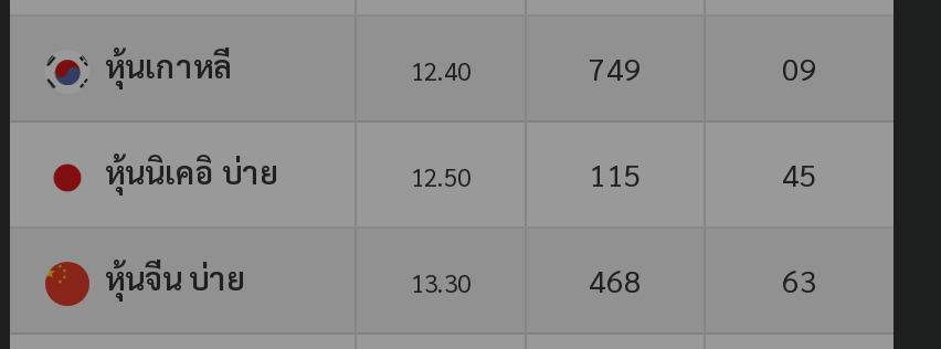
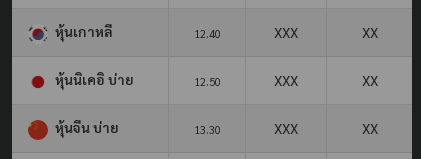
[589,47,817,87] 749 | 09 -> [274,23,377,41] XXX | XX
[589,153,817,193] 115 | 45 -> [274,71,377,89] XXX | XX
[589,259,817,299] 468 | 63 -> [274,119,377,137] XXX | XX

